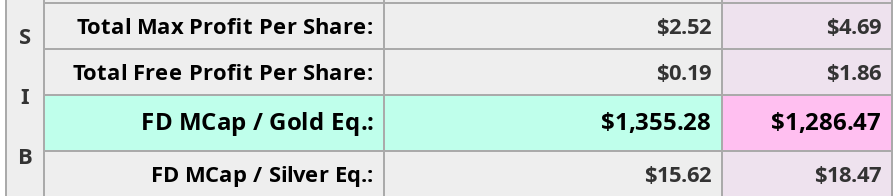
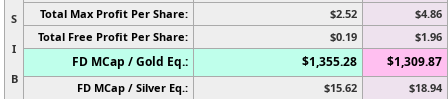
[827,9,881,39] $4.69 -> [415,6,442,21] $4.86
[827,55,881,85] $1.86 -> [415,29,442,44] $1.96
[601,103,881,137] $1,355.28 $1,286.47 -> [302,53,442,70] $1,355.28 $1,309.87
[815,157,881,187] $18.47 -> [409,80,442,95] $18.94

